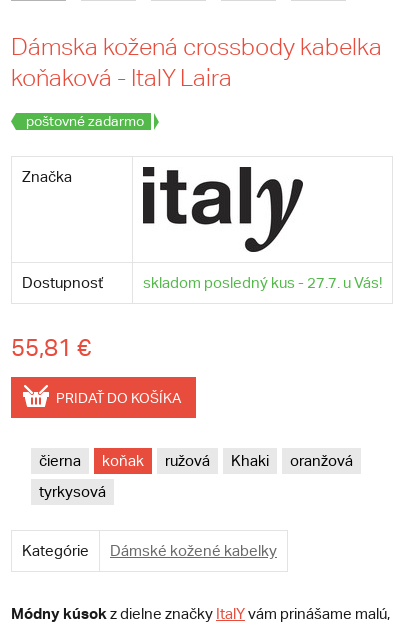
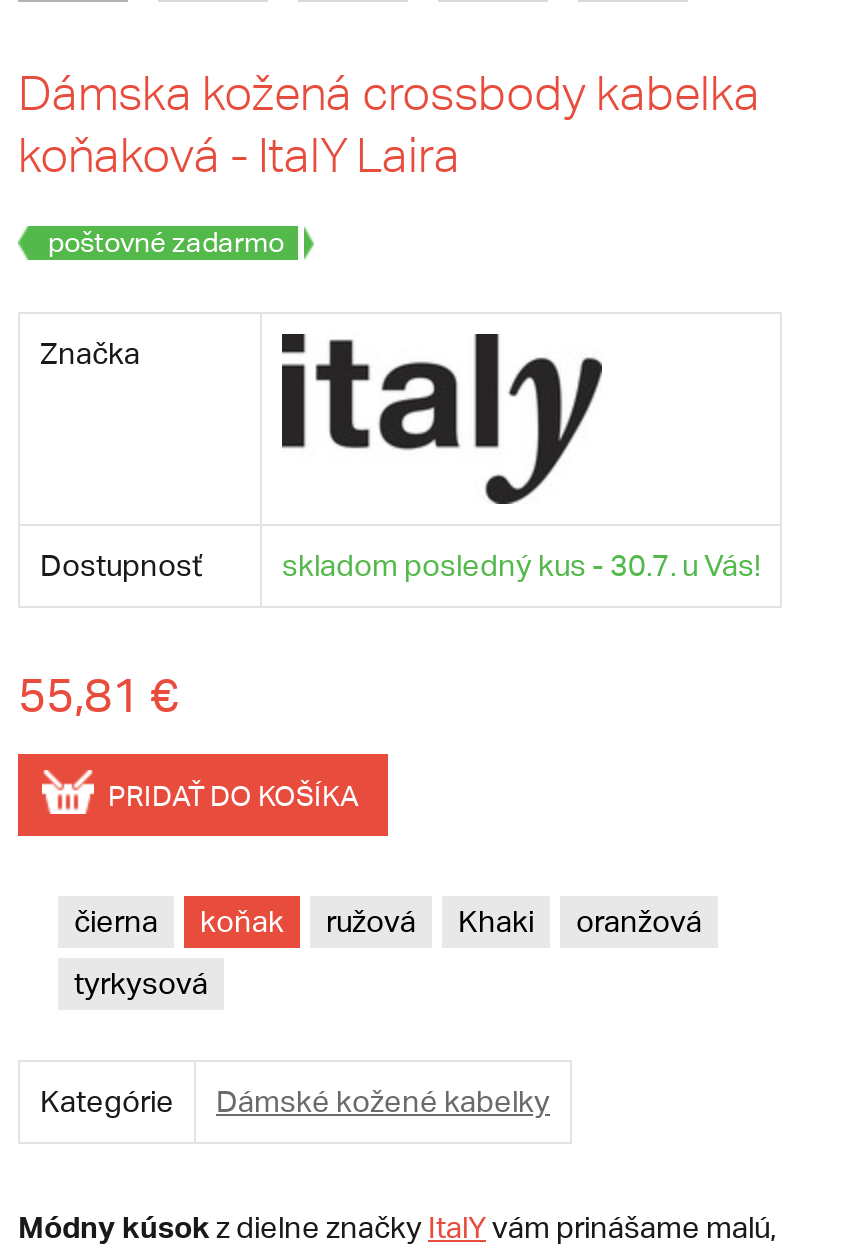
[143,274,382,291] skladom posledný kus - 27.7. u Vás! -> [282,548,760,582] skladom posledný kus - 30.7. u Vás!

